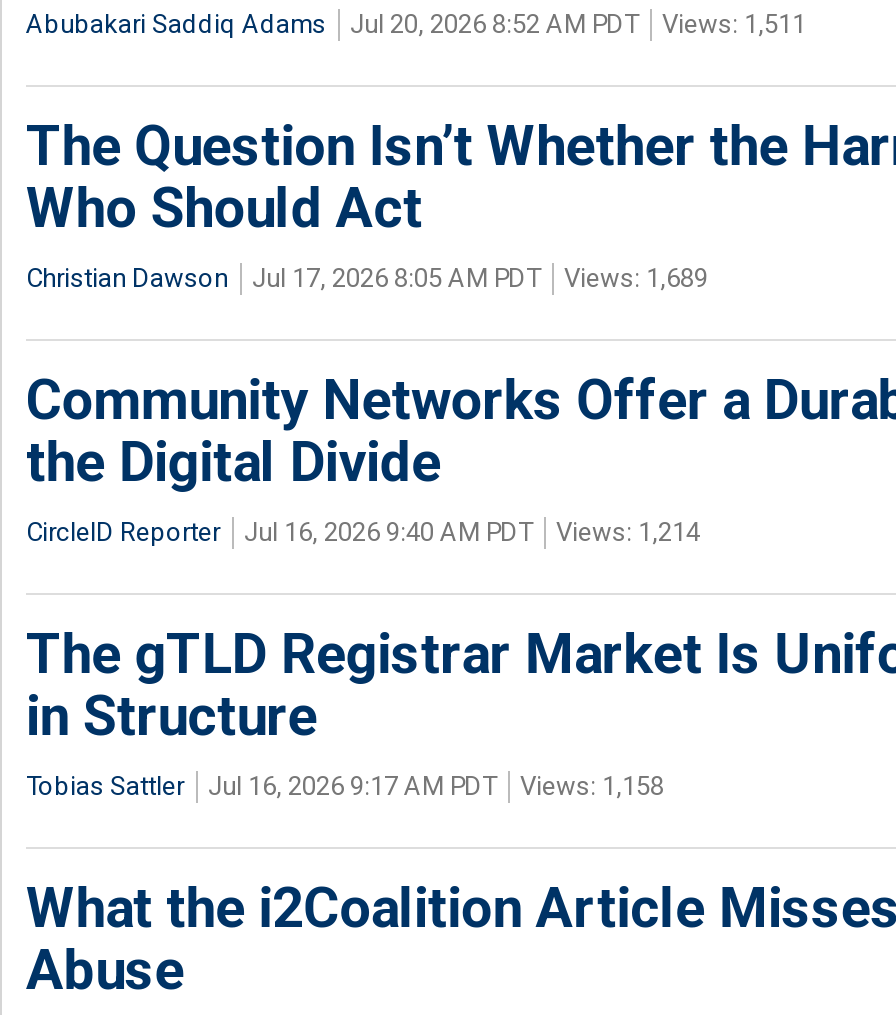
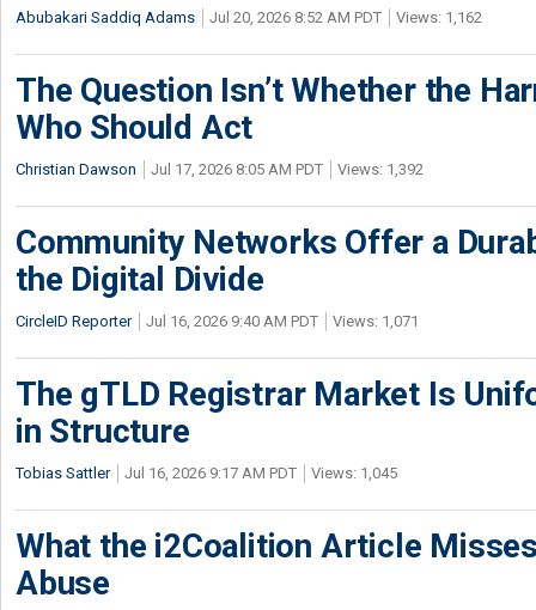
[26,9,806,39] Abubakari Saddiq Adams Jul 20, 2026 8:52 AM PDT Views: 1,511 -> [16,8,482,26] Abubakari Saddiq Adams Jul 20, 2026 8:52 AM PDT Views: 1,162
[26,263,708,293] Christian Dawson Jul 17, 2026 8:05 AM PDT Views: 1,689 -> [16,160,424,178] Christian Dawson Jul 17, 2026 8:05 AM PDT Views: 1,392
[26,517,700,547] CircleID Reporter Jul 16, 2026 9:40 AM PDT Views: 1,214 -> [16,312,419,330] CircleID Reporter Jul 16, 2026 9:40 AM PDT Views: 1,071
[26,771,664,801] Tobias Sattler Jul 16, 2026 9:17 AM PDT Views: 1,158 -> [16,464,397,482] Tobias Sattler Jul 16, 2026 9:17 AM PDT Views: 1,045

